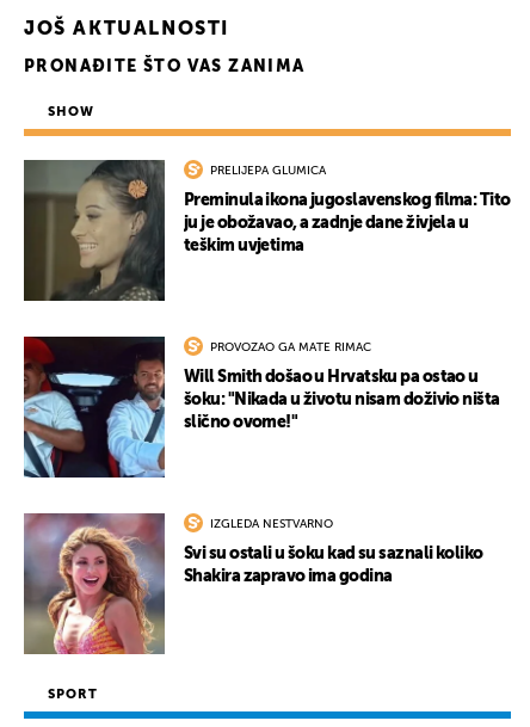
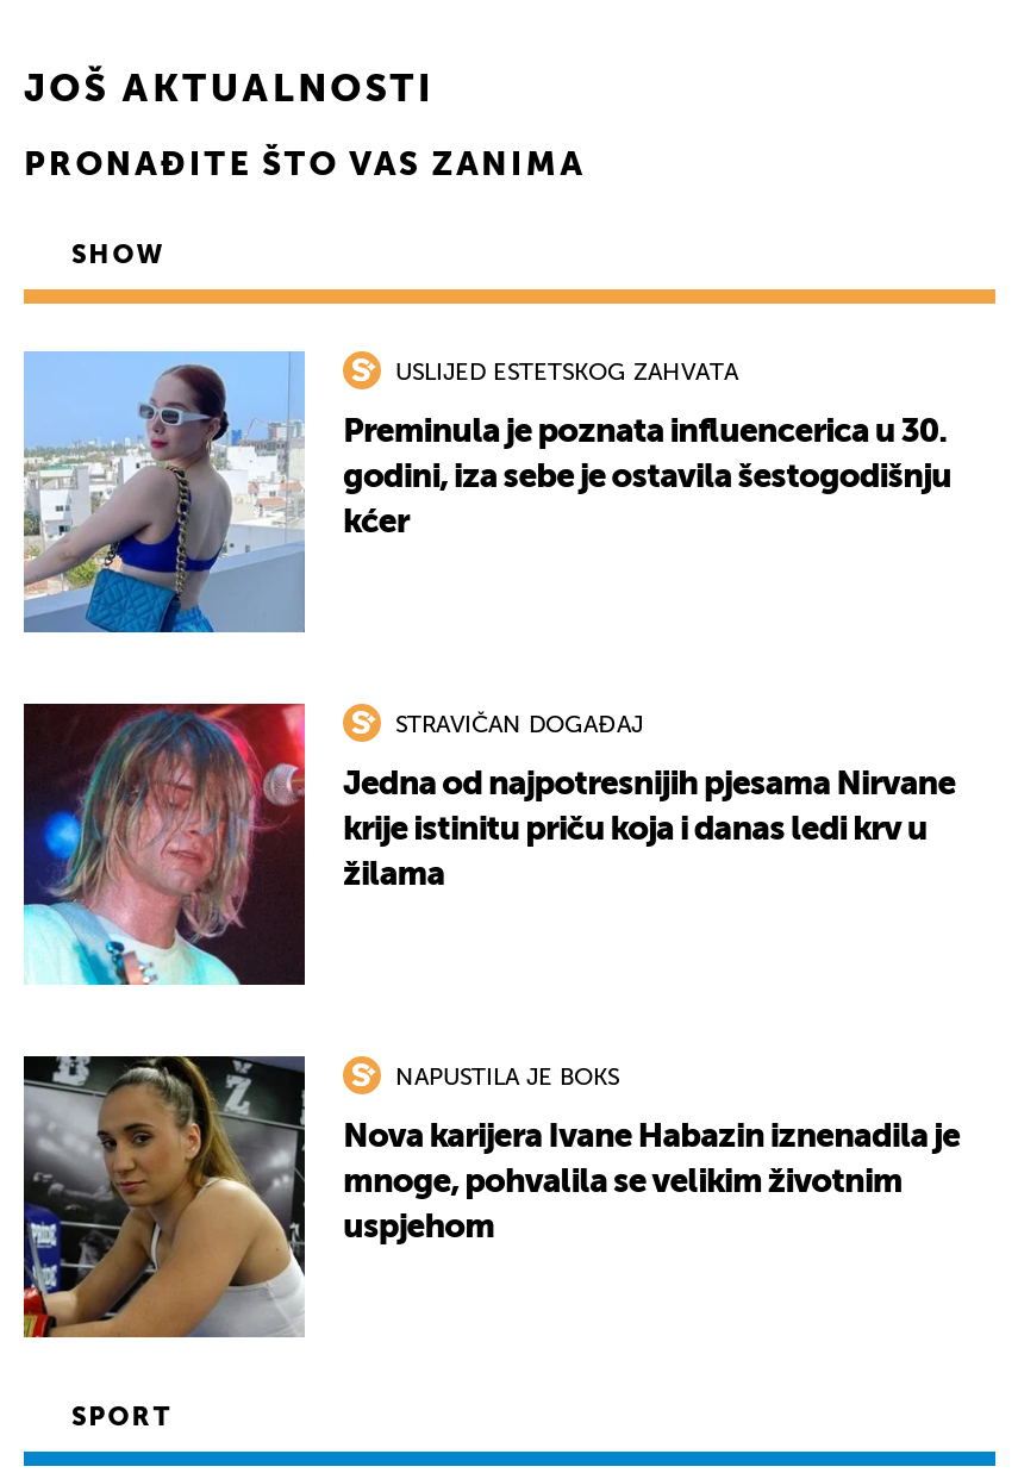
[23,159,510,302] [image] | Preminula ikona jugoslavenskog filma: Tito | ju je obožavao, a zadnje dane živjela u | teškim uvjetima -> [21,351,951,635] [image] | Preminula je poznata influencerica u 30. | godini, iza sebe je ostavila šestogodišnju | kćer
[210,165,326,177] PRELIJEPA GLUMICA -> [395,361,738,385] USLIJED ESTETSKOG ZAHVATA
[23,335,500,479] [image] | Will Smith došao u Hrvatsku pa ostao u | šoku: "Nikada u životu nisam doživio ništa | slično ovome!" -> [21,701,955,987] [image] | Jedna od najpotresnijih pjesama Nirvane | krije istinitu priču koja i danas ledi krv u | žilama
[210,342,371,354] PROVOZAO GA MATE RIMAC -> [395,714,643,738] STRAVIČAN DOGAĐAJ
[23,512,483,655] [image] | Svi su ostali u šoku kad su saznali koliko | Shakira zapravo ima godina -> [21,1054,960,1340] [image] | Nova karijera Ivane Habazin iznenadila je | mnoge, pohvalila se velikim životnim | uspjehom
[210,518,333,530] IZGLEDA NESTVARNO -> [395,1066,619,1090] NAPUSTILA JE BOKS

